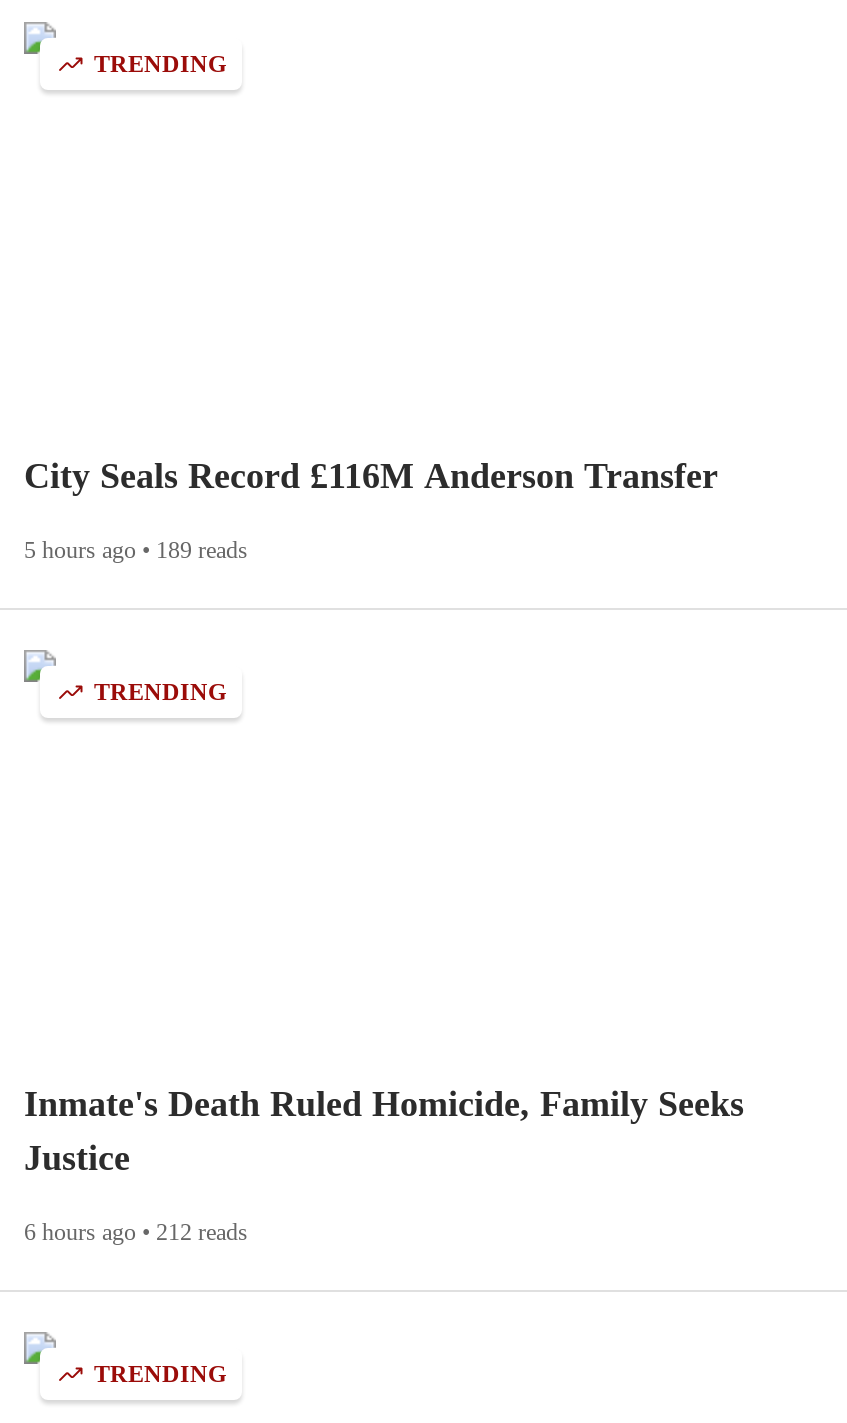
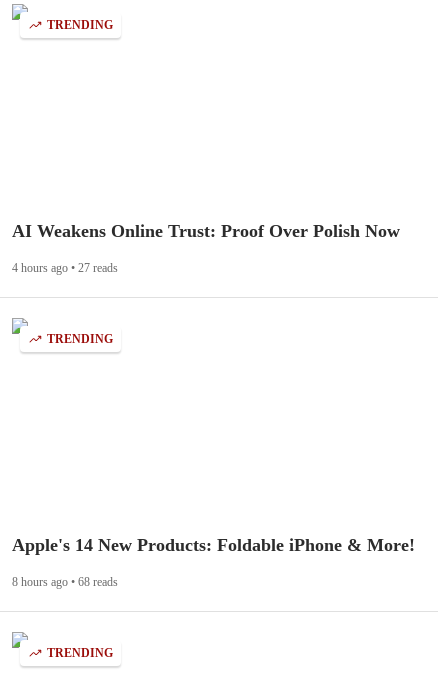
[24,456,718,496] City Seals Record £116M Anderson Transfer -> [12,221,400,241] AI Weakens Online Trust: Proof Over Polish Now
[24,536,248,564] 5 hours ago • 189 reads -> [12,261,118,275] 4 hours ago • 27 reads
[24,1084,744,1178] Inmate's Death Ruled Homicide, Family Seeks | Justice -> [12,535,415,555] Apple's 14 New Products: Foldable iPhone & More!
[24,1218,248,1246] 6 hours ago • 212 reads -> [12,575,118,589] 8 hours ago • 68 reads

